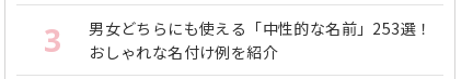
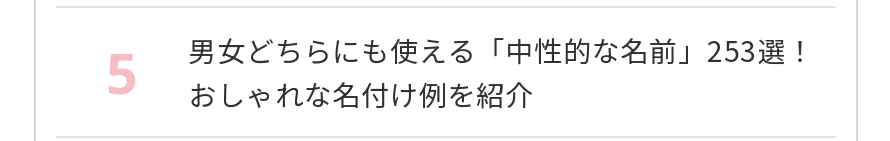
[44,17,432,62] 3 男女どちらにも使える「中性的な名前」253選！ おしゃれな名付け例を紹介 -> [106,29,815,113] 5 男女どちらにも使える「中性的な名前」253選！ おしゃれな名付け例を紹介

